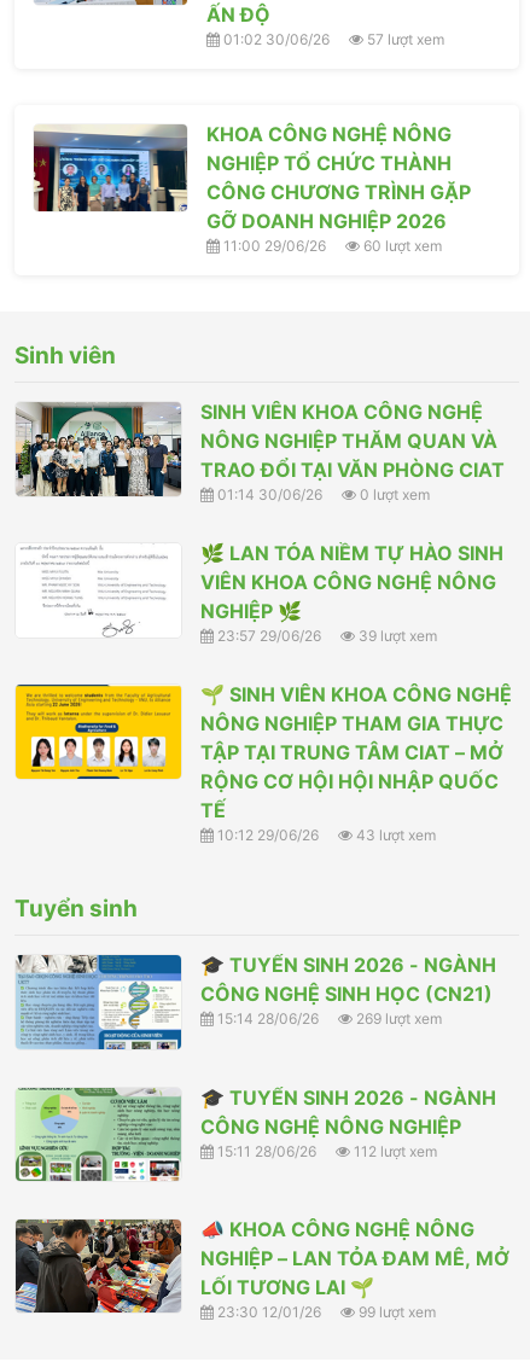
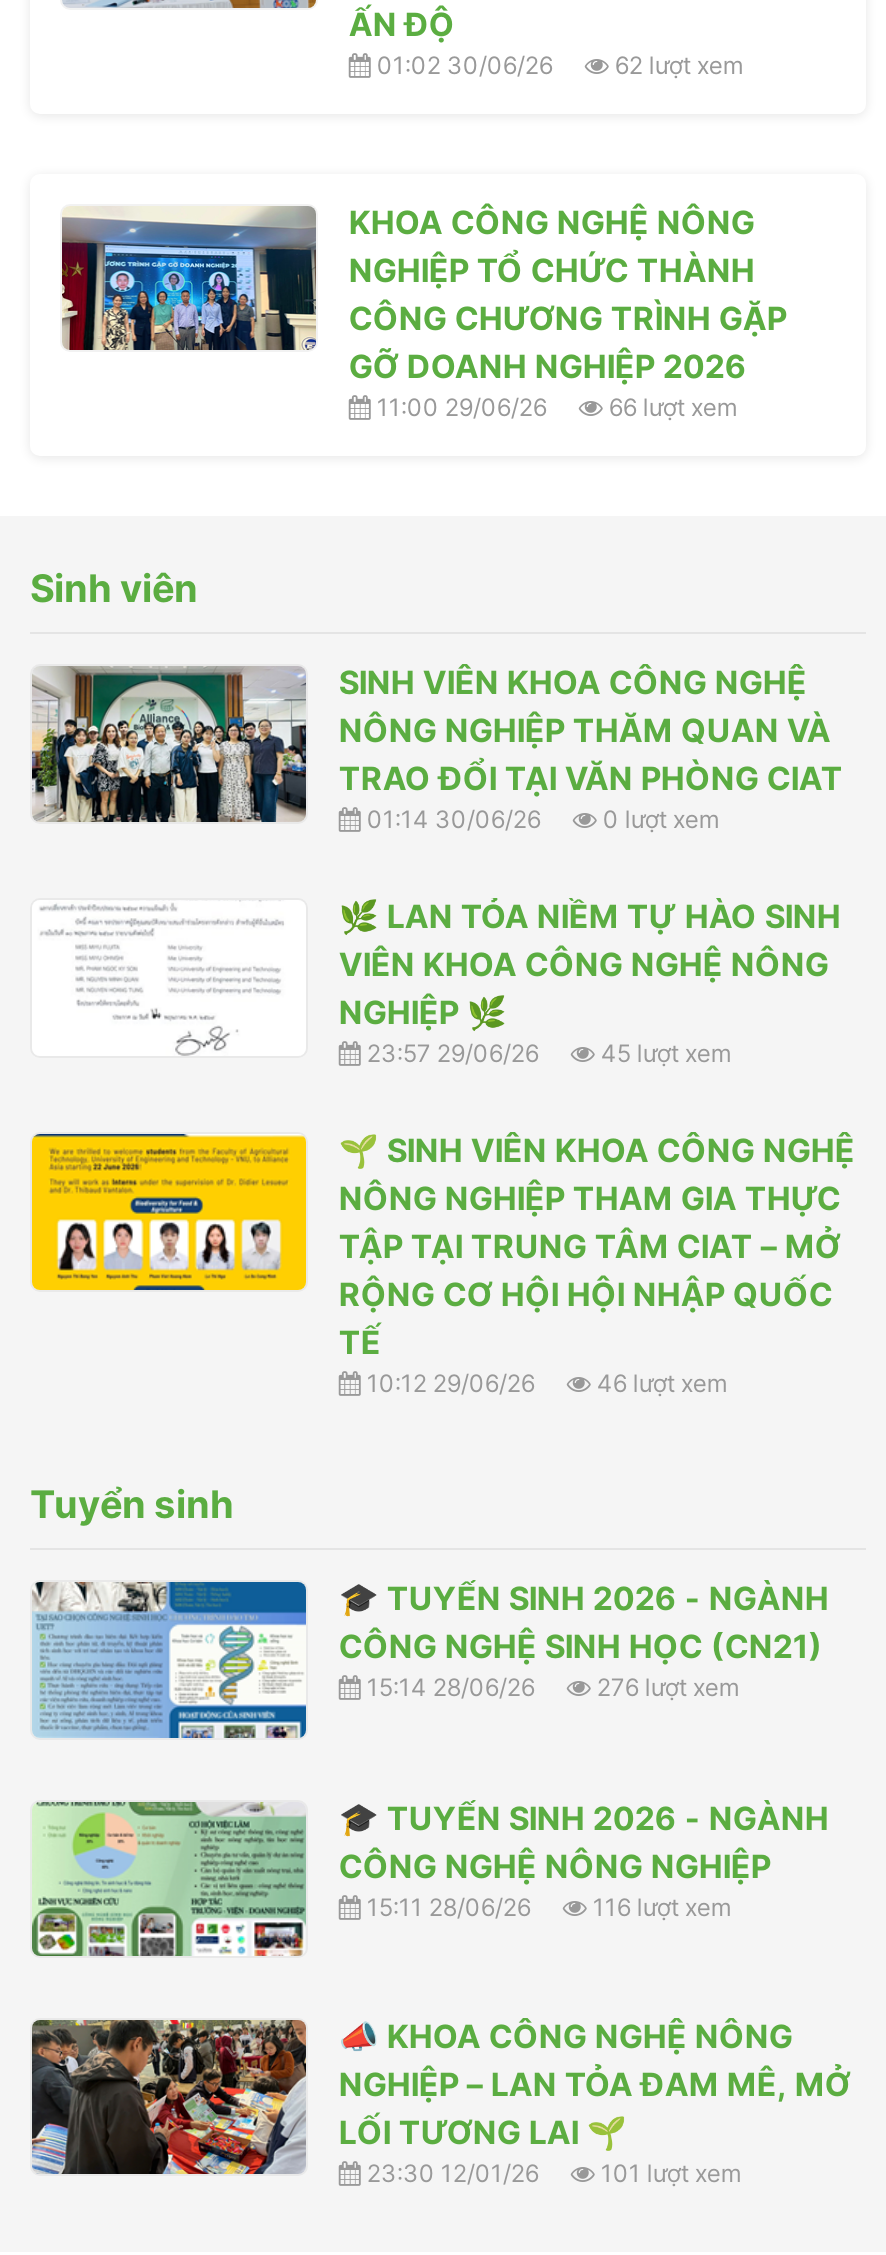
[220,31,445,49] 01:02 30/06/26 57 lượt xem -> [371,51,743,81] 01:02 30/06/26 62 lượt xem
[220,237,442,255] 11:00 29/06/26 60 lượt xem -> [371,393,737,423] 11:00 29/06/26 66 lượt xem
[214,627,437,645] 23:57 29/06/26 39 lượt xem -> [361,1039,731,1069] 23:57 29/06/26 45 lượt xem
[214,826,436,844] 10:12 29/06/26 43 lượt xem -> [361,1369,727,1399] 10:12 29/06/26 46 lượt xem
[214,1010,442,1028] 15:14 28/06/26 269 lượt xem -> [361,1673,739,1703] 15:14 28/06/26 276 lượt xem
[214,1142,437,1160] 15:11 28/06/26 112 lượt xem -> [361,1891,731,1921] 15:11 28/06/26 116 lượt xem
[214,1302,436,1321] 23:30 12/01/26 99 lượt xem -> [361,2157,741,2187] 23:30 12/01/26 101 lượt xem

